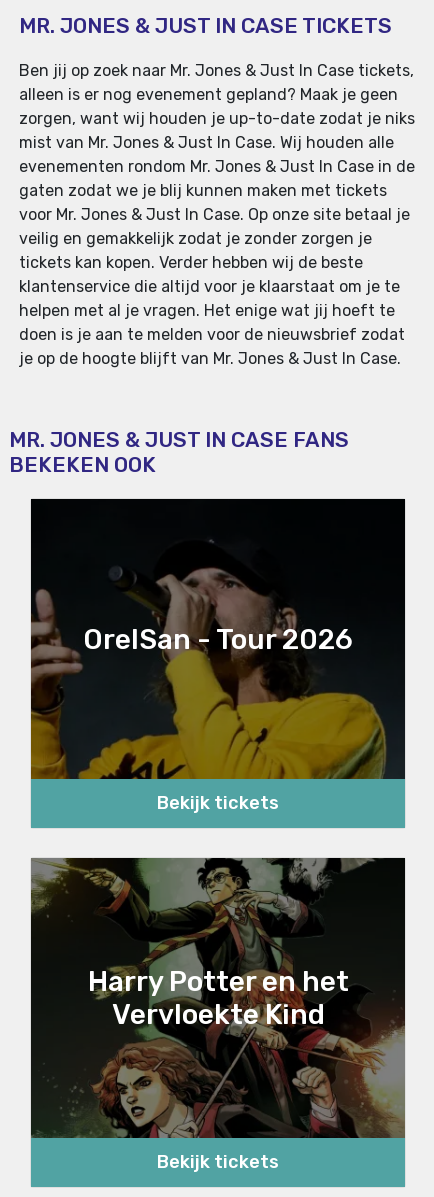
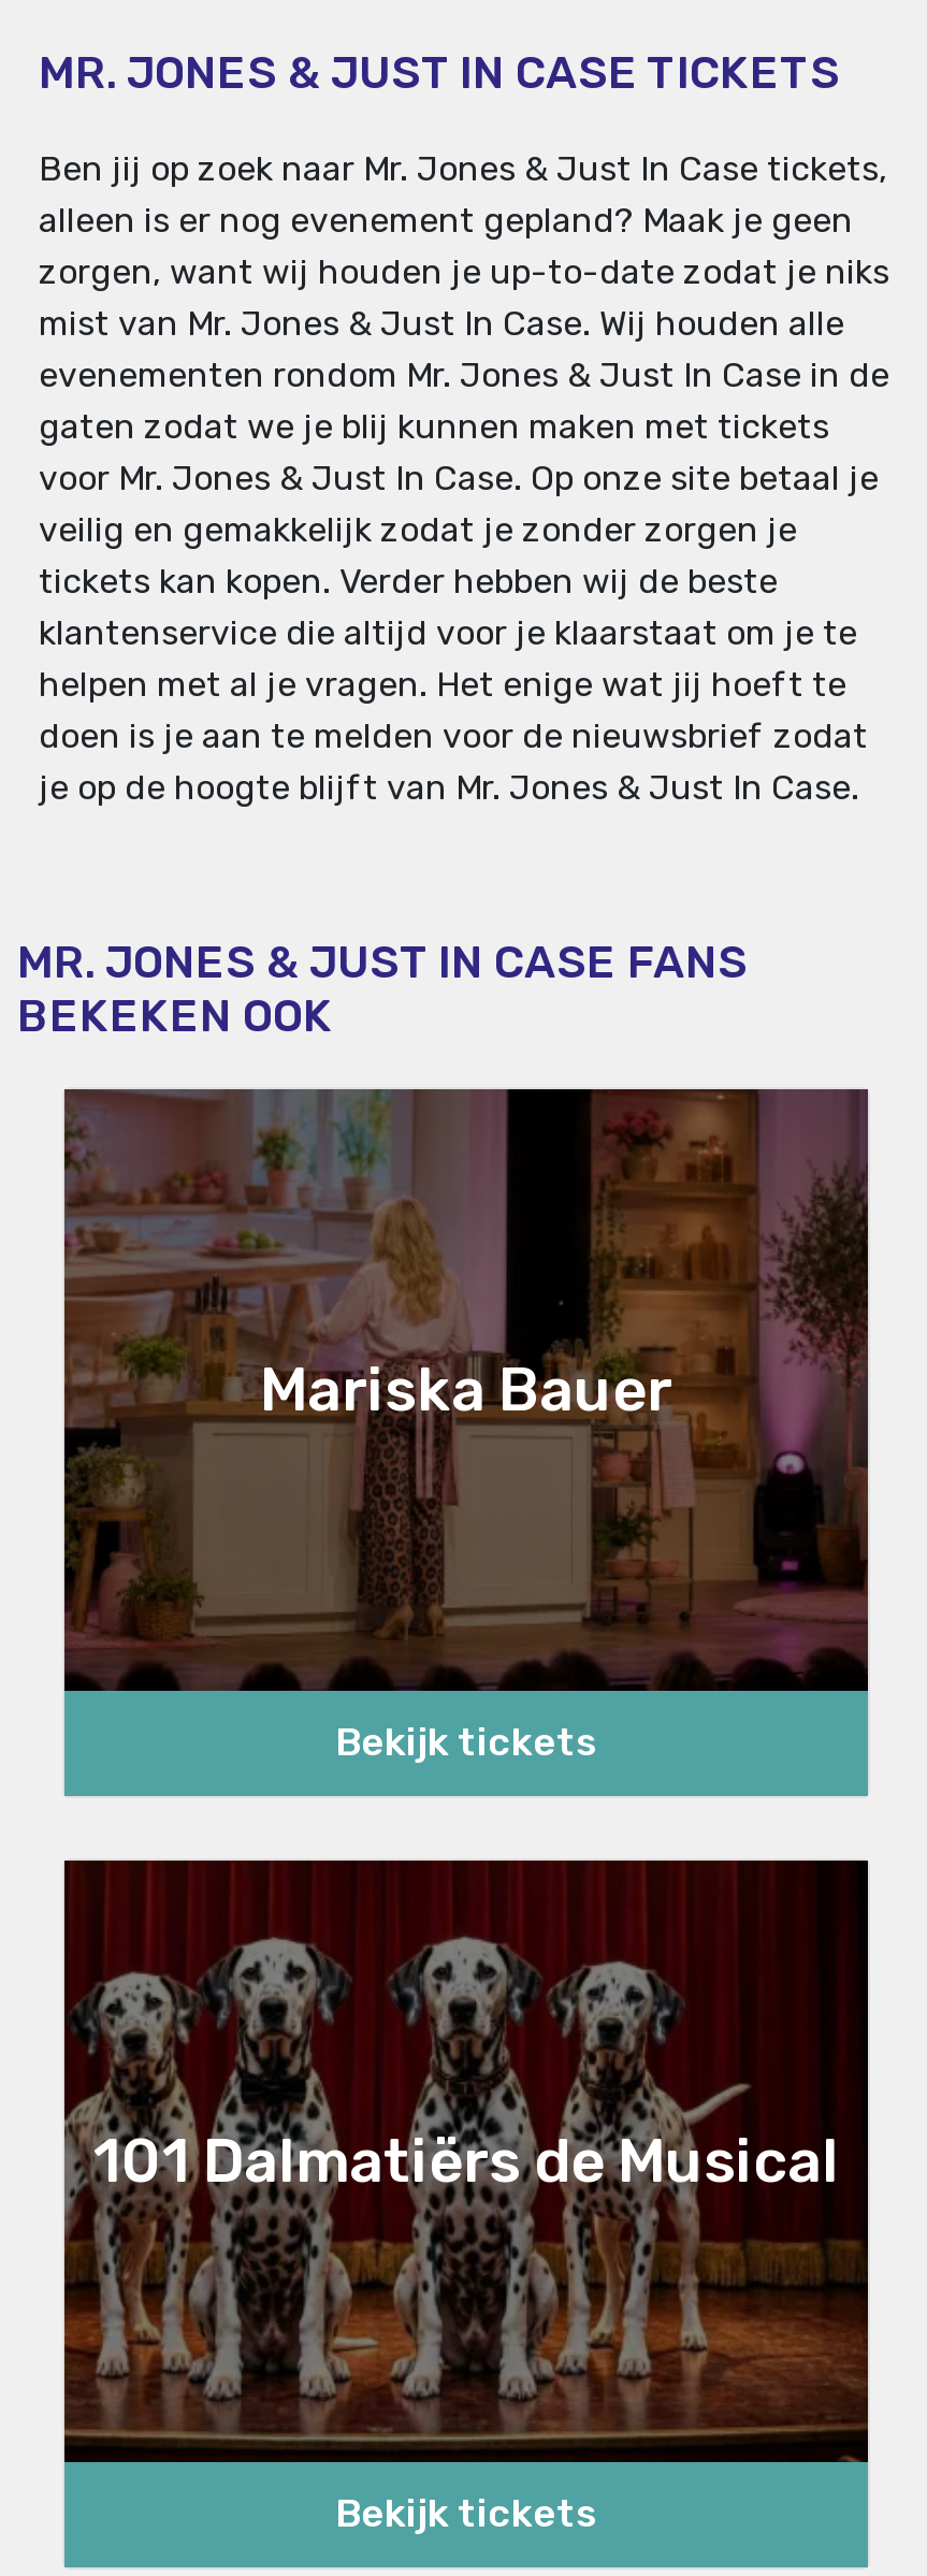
[30,499,405,780] [image] | OrelSan - Tour 2026 -> [62,1089,868,1693] [image] | Mariska Bauer
[30,857,376,1031] [image] | Harry Potter en het | Vervloekte Kind -> [62,1858,839,2196] [image] | 101 Dalmatiërs de Musical
[31,1022,406,1138] [image] -> [64,2213,870,2464] [image]

